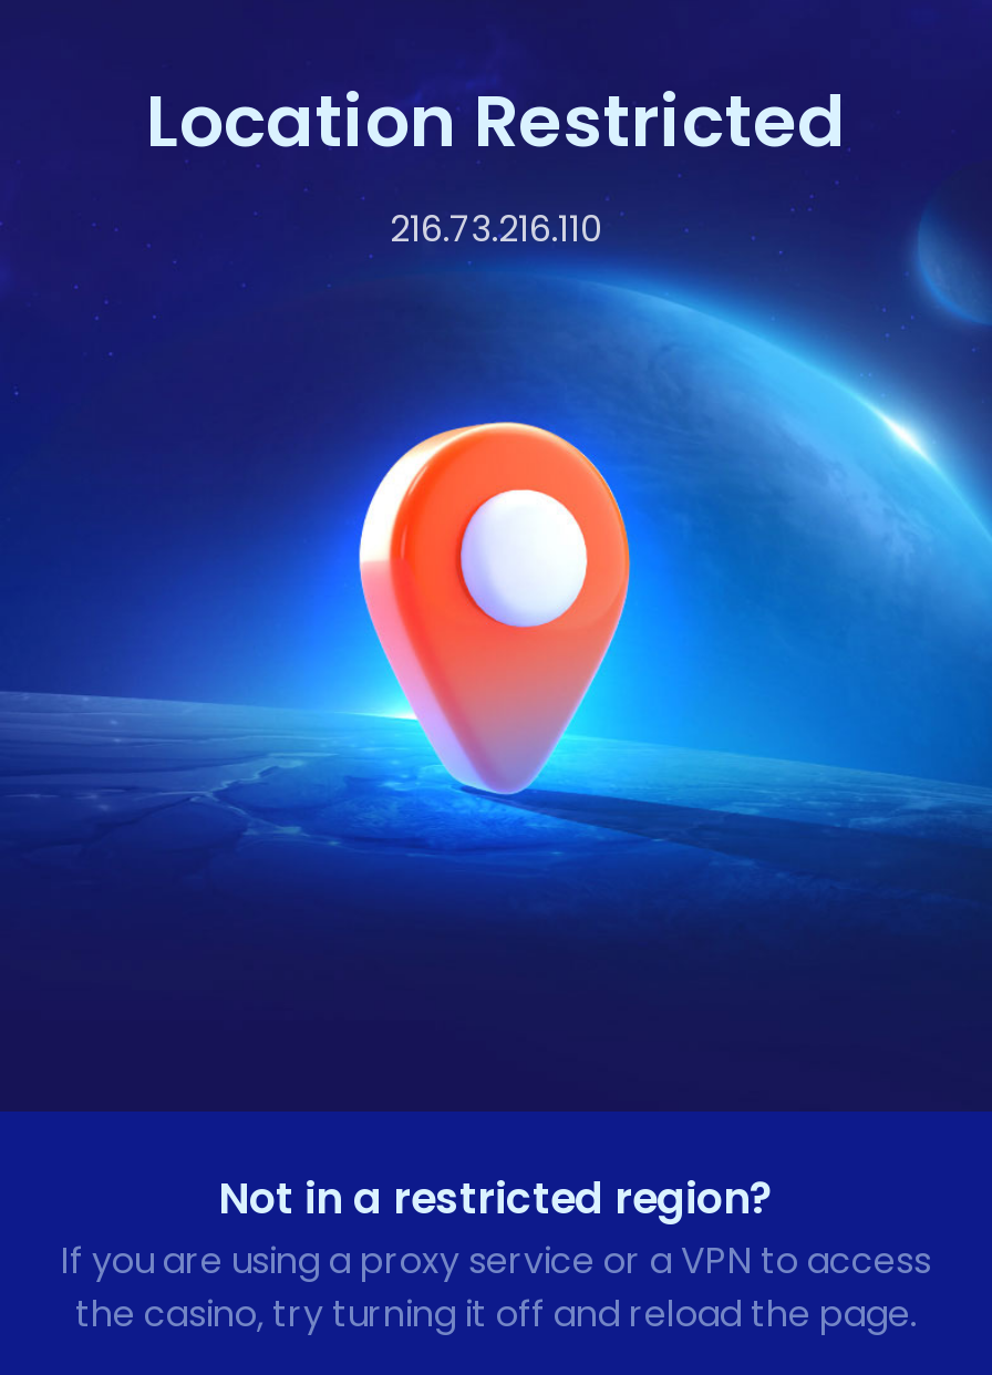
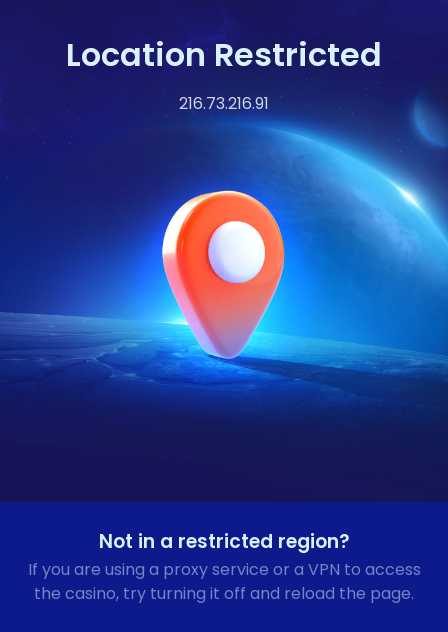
[390,203,602,254] 216.73.216.110 -> [179,92,269,115] 216.73.216.91

